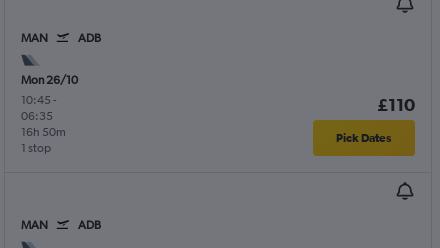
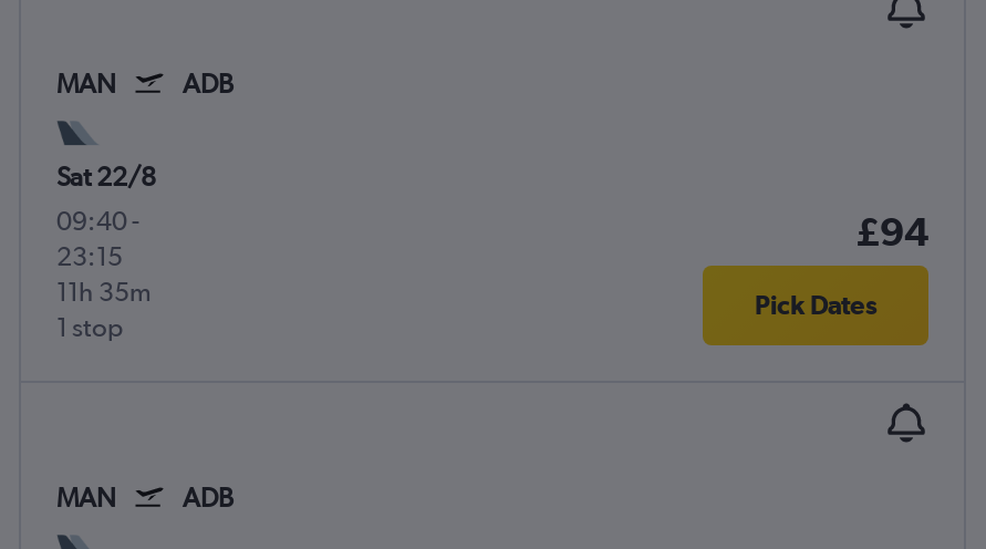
[21,73,78,123] Mon 26/10 | 10:45 - | 06:35 -> [56,161,156,272] Sat 22/8 | 09:40 - | 23:15
[377,94,415,114] £110 -> [855,208,928,252] £94
[21,125,66,139] 16h 50m -> [56,276,152,307] 11h 35m

